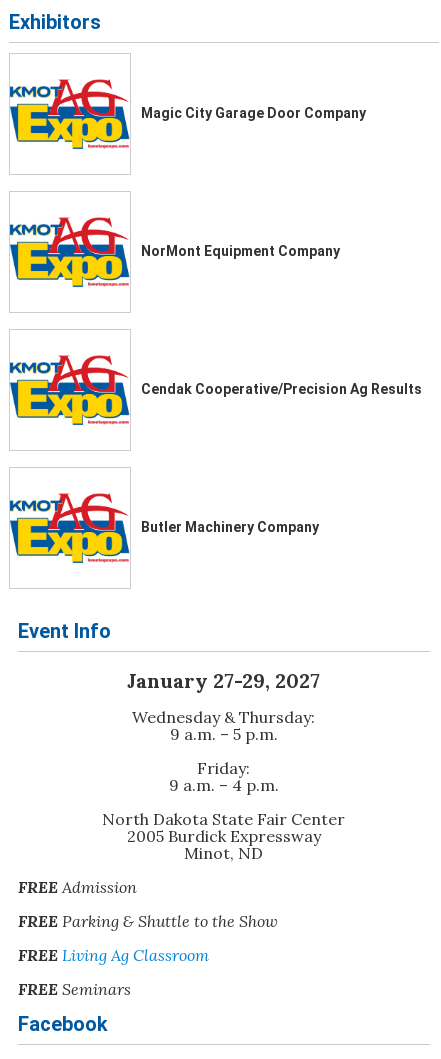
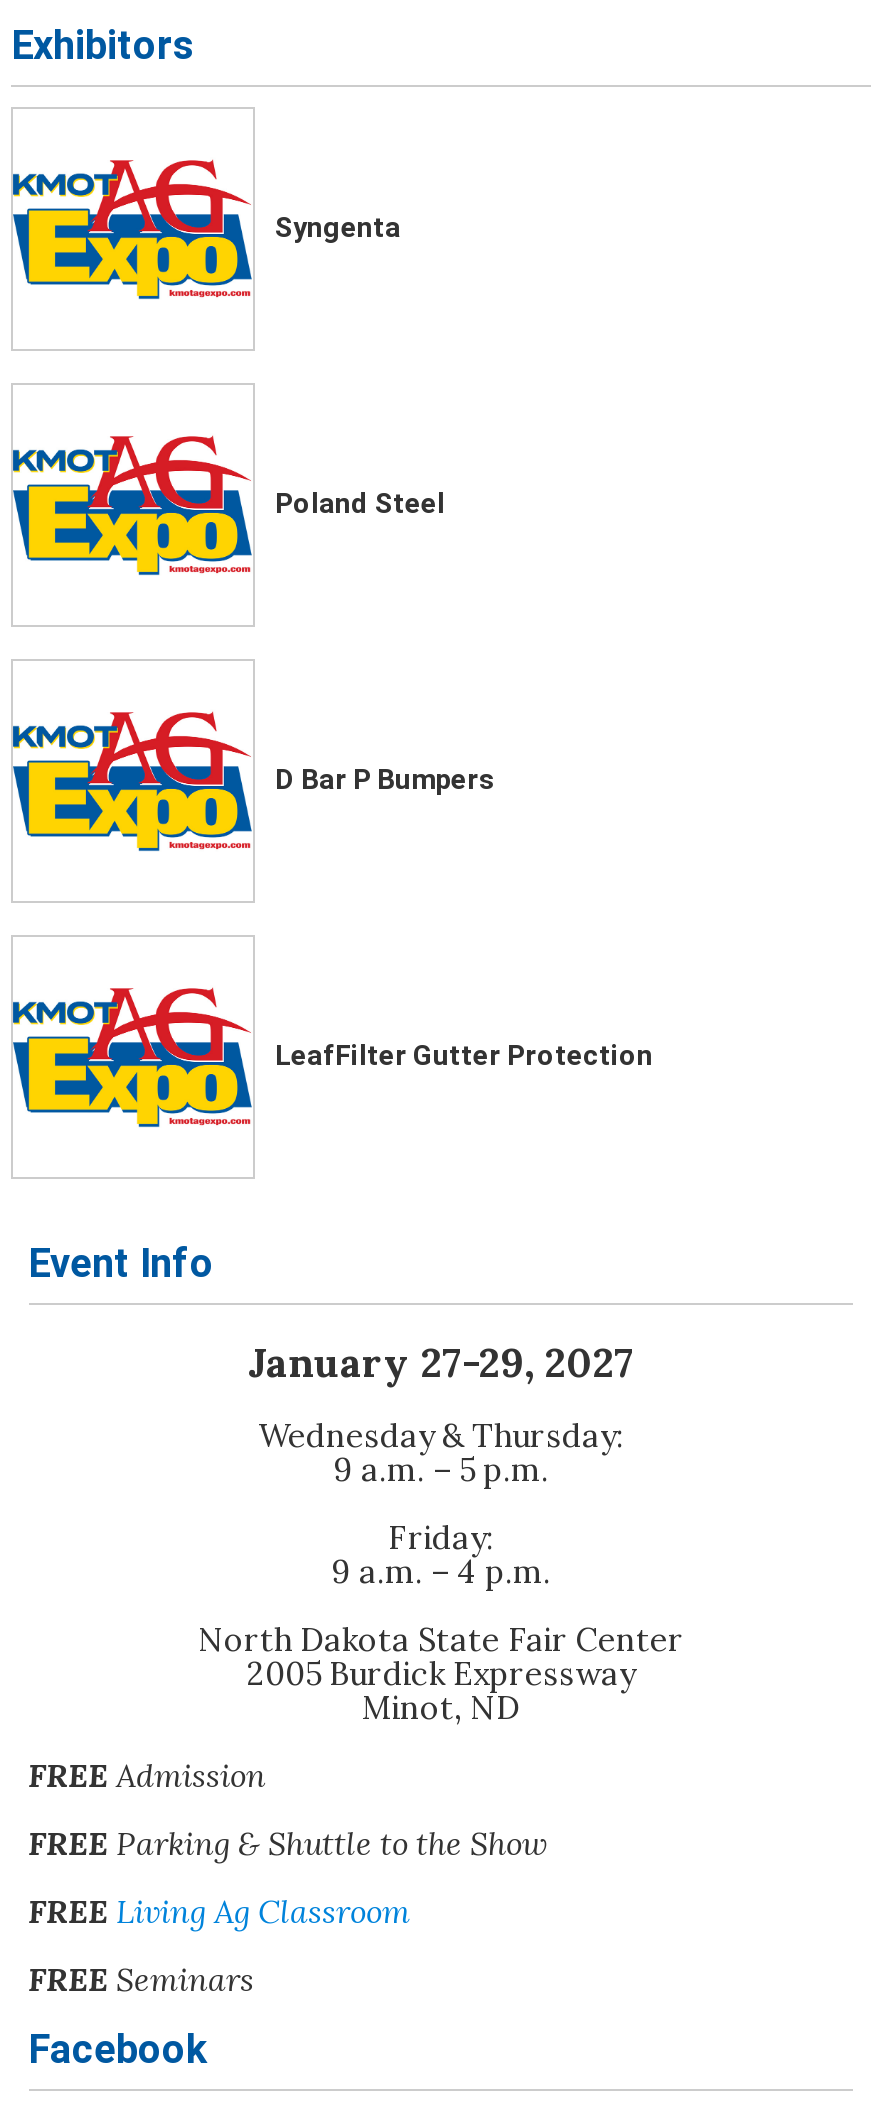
[141,105,366,121] Magic City Garage Door Company -> [275,211,401,243] Syngenta
[141,243,340,259] NorMont Equipment Company -> [275,487,445,519] Poland Steel
[141,381,422,397] Cendak Cooperative/Precision Ag Results -> [275,763,495,795] D Bar P Bumpers
[141,519,319,535] Butler Machinery Company -> [275,1039,653,1071] LeafFilter Gutter Protection

